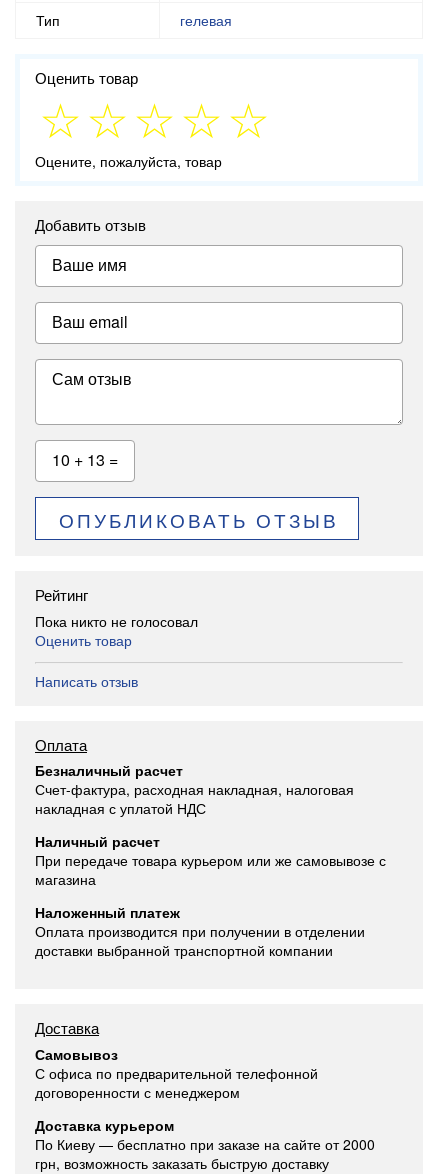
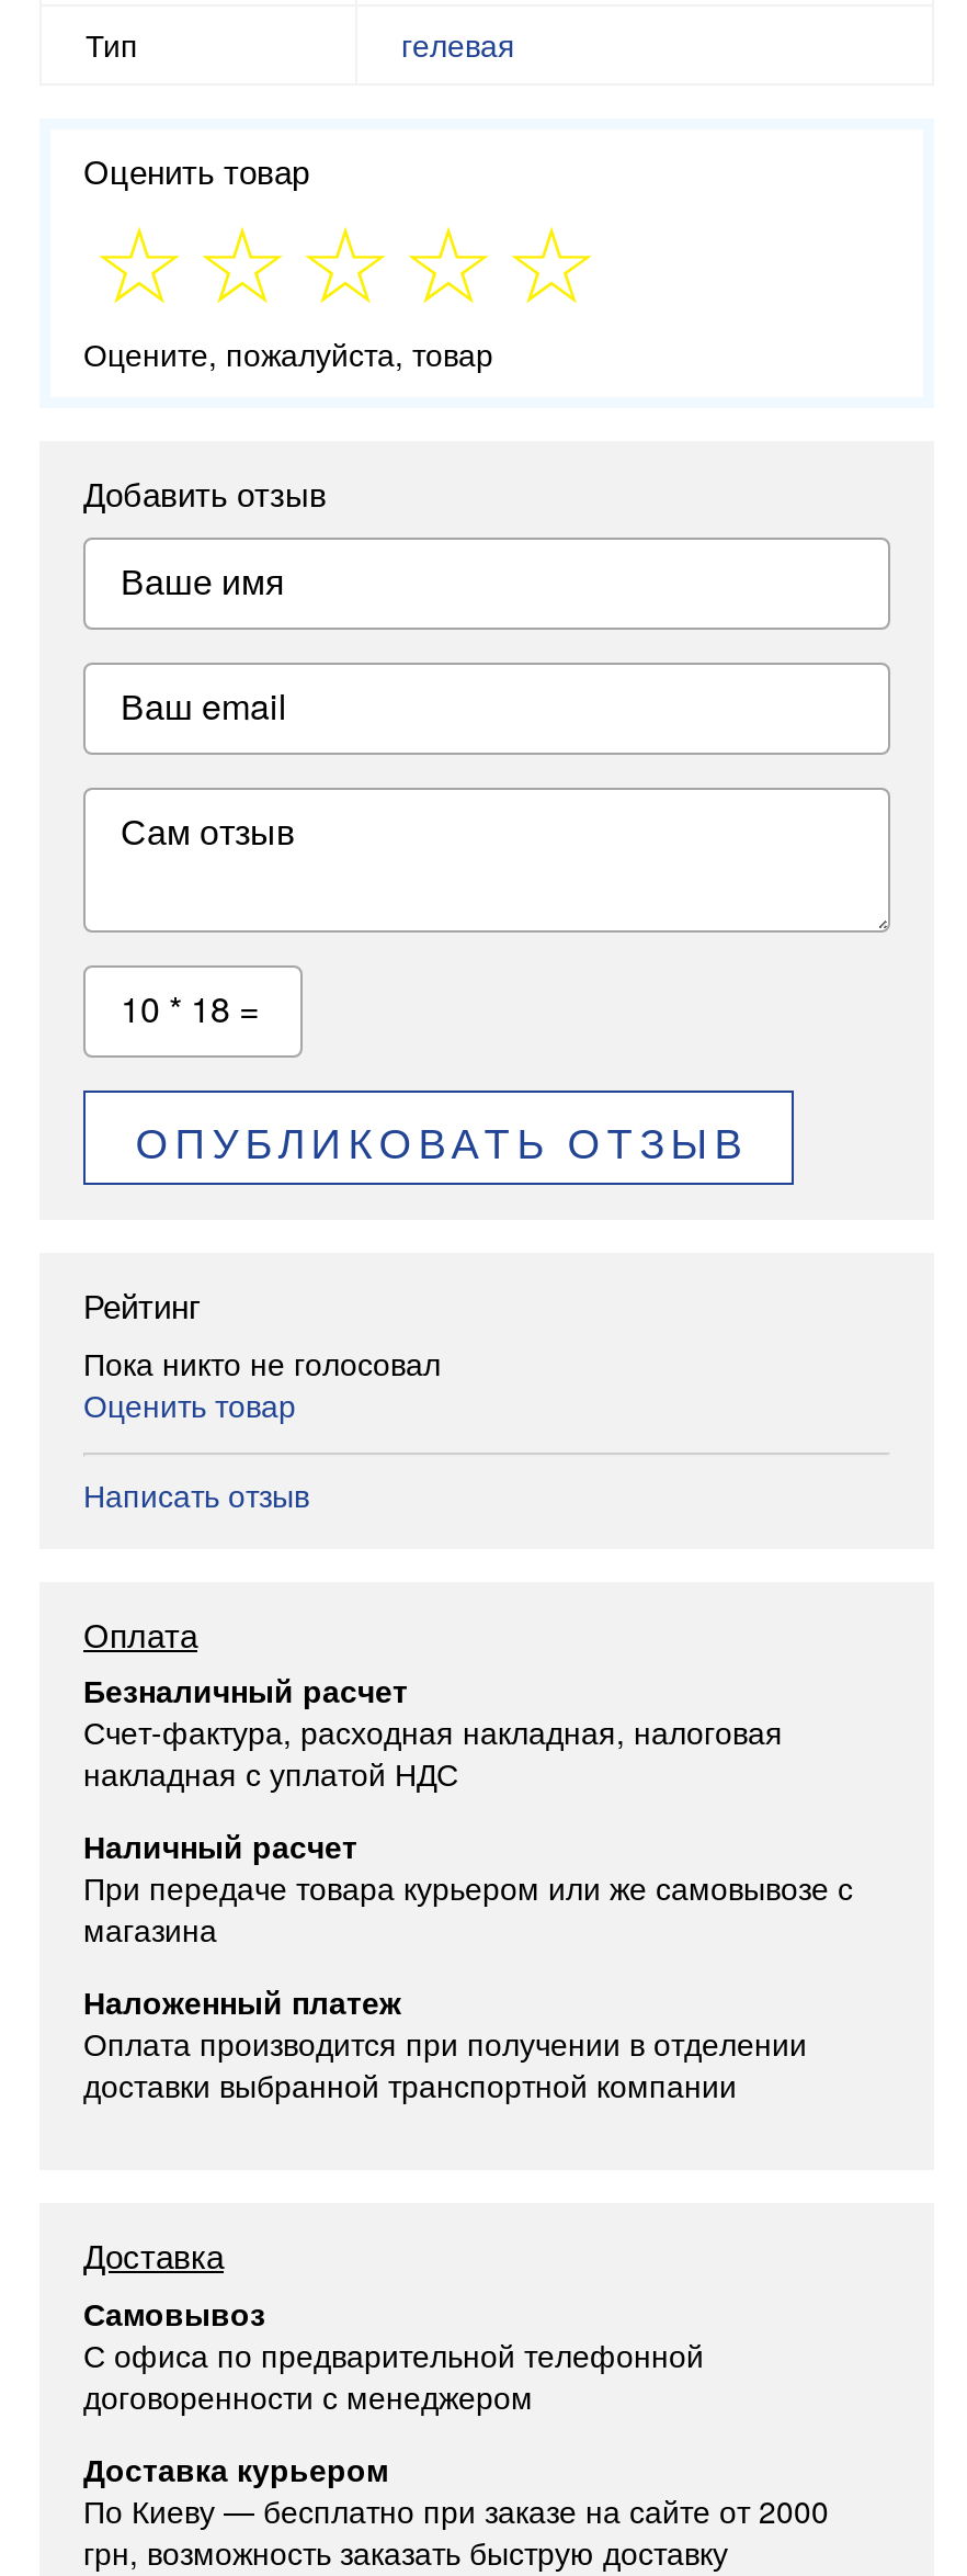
[52,448,118,471] 10 + 13 = -> [121,984,259,1034] 10 * 18 =

